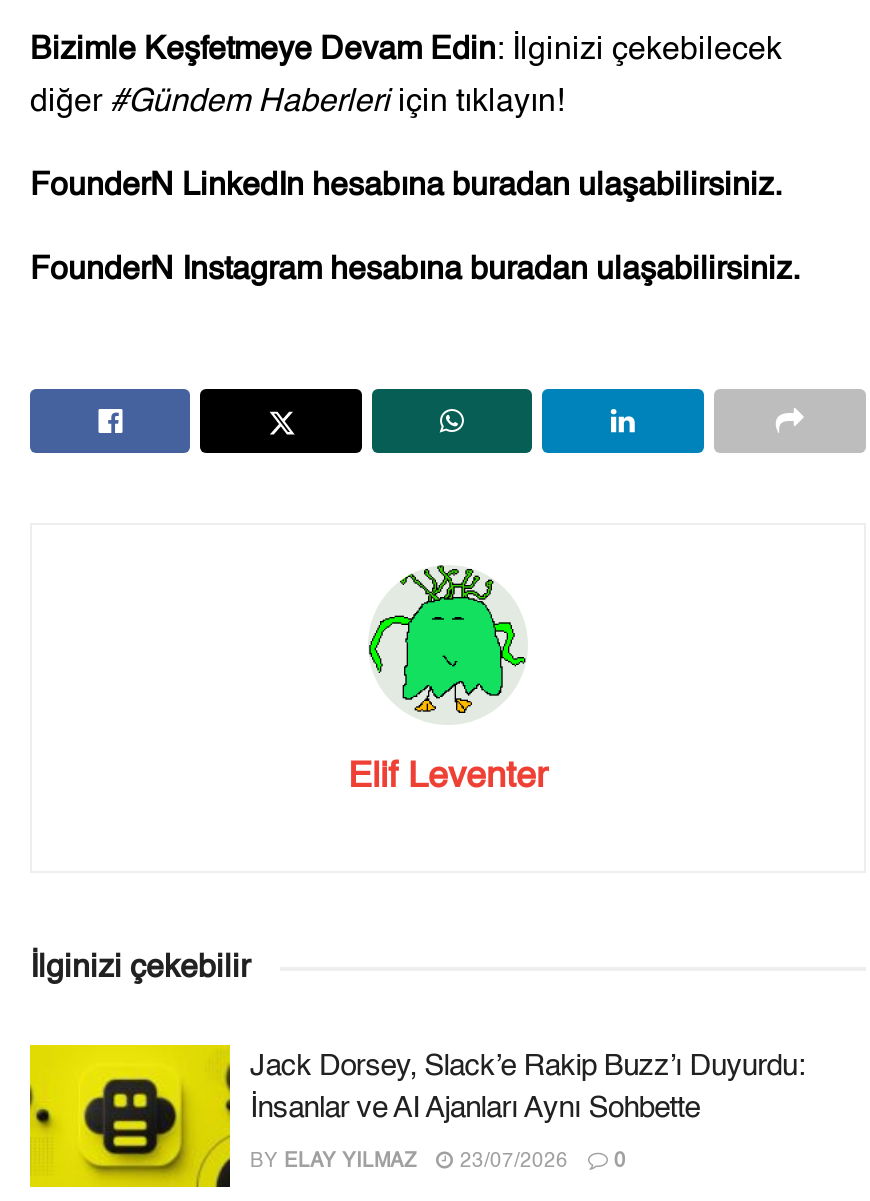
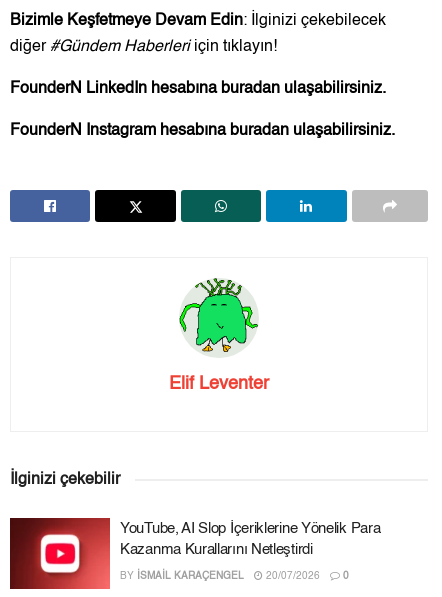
[28,1043,805,1189] [image] | Jack Dorsey, Slack’e Rakip Buzz’ı Duyurdu: | İnsanlar ve AI Ajanları Aynı Sohbette -> [9,517,380,590] [image] | YouTube, AI Slop İçeriklerine Yönelik Para | Kazanma Kurallarını Netleştirdi
[250,1150,568,1170] BY ELAY YILMAZ | 23/07/2026 -> [120,570,320,580] BY İSMAIL KARAÇENGEL | 20/07/2026

